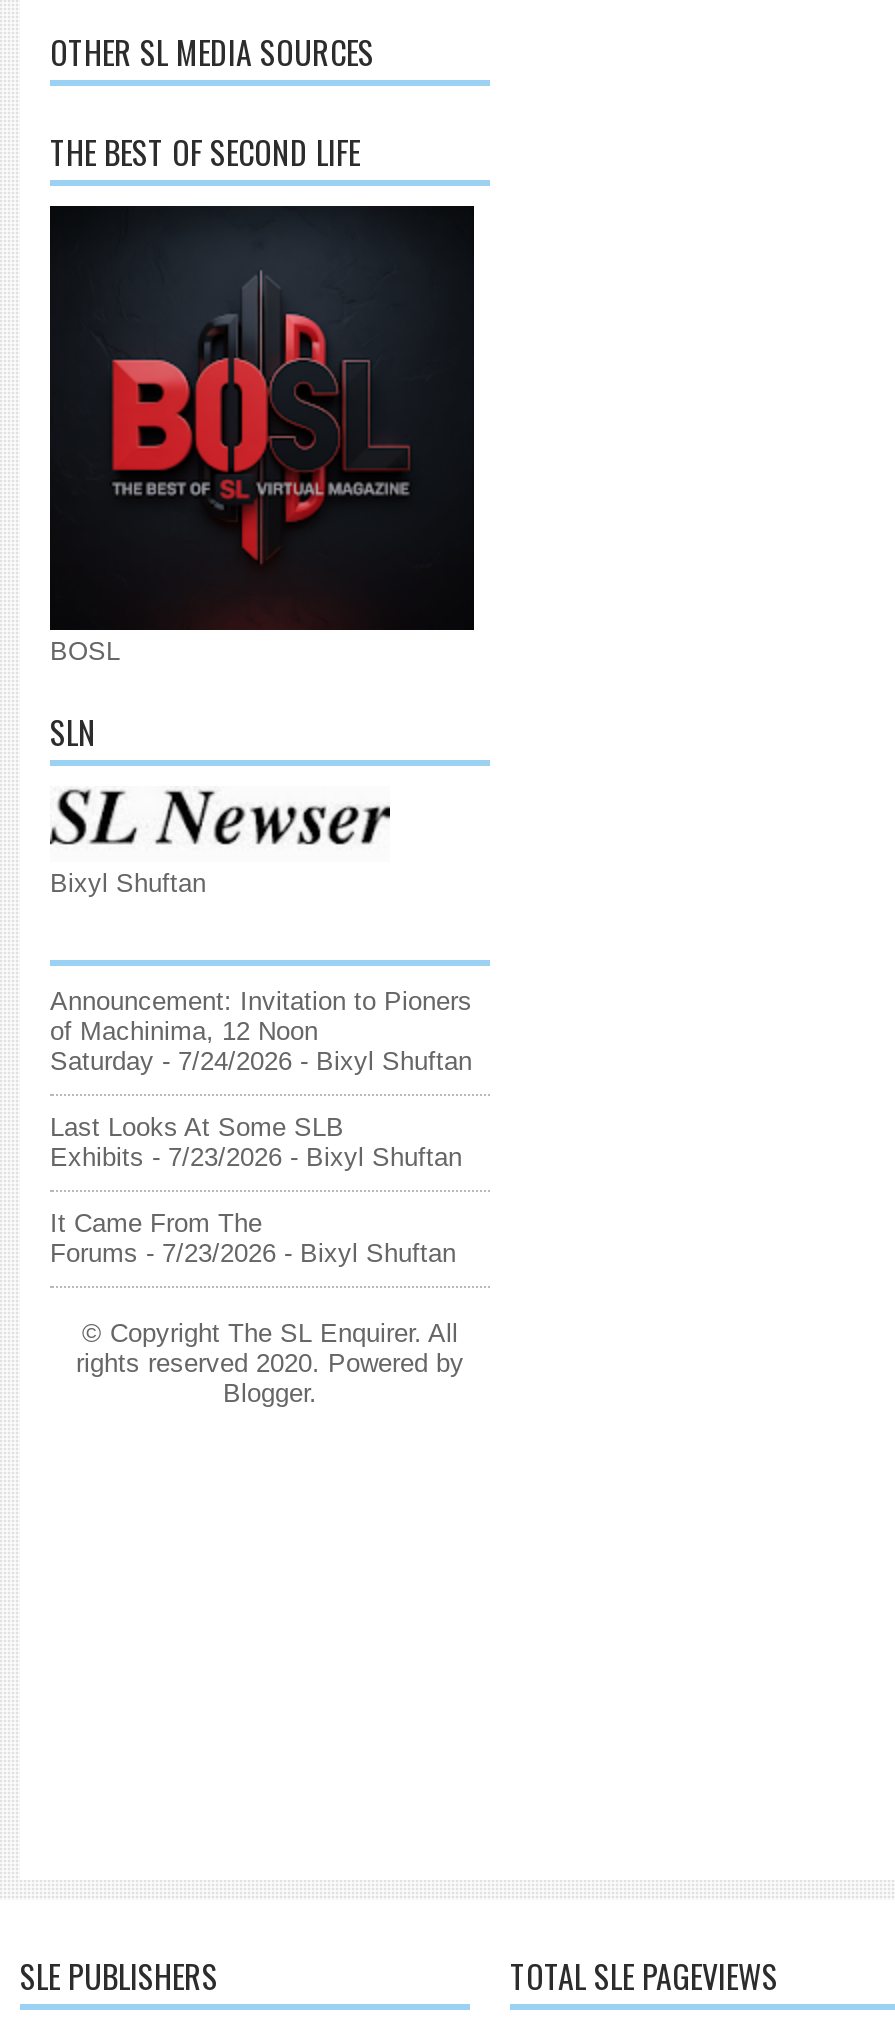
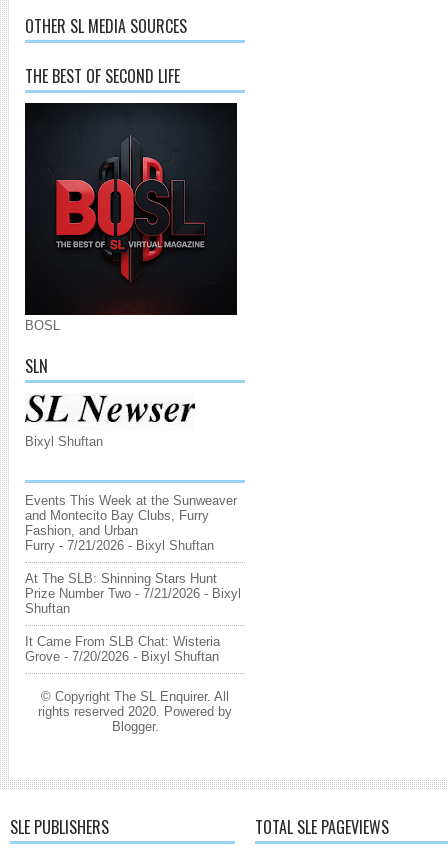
[50,986,472,1076] Announcement: Invitation to Pioners | of Machinima, 12 Noon | Saturday - 7/24/2026 - Bixyl Shuftan -> [25,493,237,553] Events This Week at the Sunweaver | and Montecito Bay Clubs, Furry | Fashion, and Urban | Furry - 7/21/2026 - Bixyl Shuftan
[50,1112,462,1172] Last Looks At Some SLB | Exhibits - 7/23/2026 - Bixyl Shuftan -> [25,571,241,616] At The SLB: Shinning Stars Hunt | Prize Number Two - 7/21/2026 - Bixyl | Shuftan
[50,1208,456,1268] It Came From The | Forums - 7/23/2026 - Bixyl Shuftan -> [25,634,220,664] It Came From SLB Chat: Wisteria | Grove - 7/20/2026 - Bixyl Shuftan
moved [76,1318,464,1408] -> [38,689,232,734]: © Copyright The SL Enquirer. All | rights reserved 2020. Powered by | Blogger.

